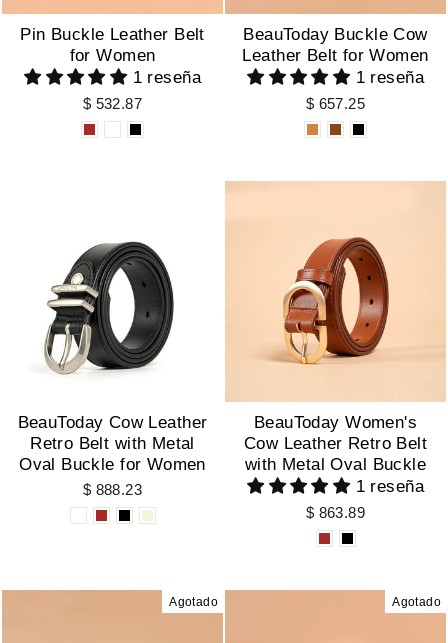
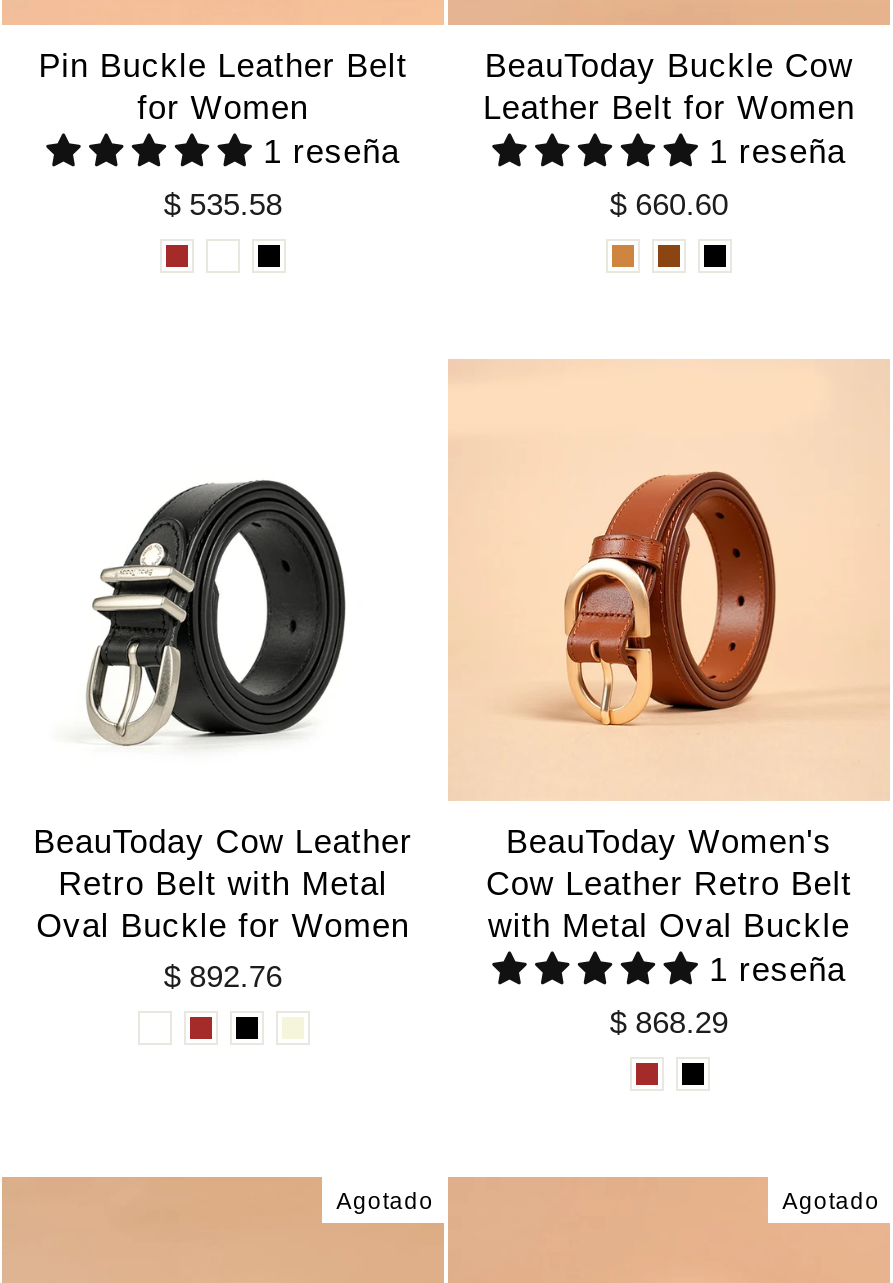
[83,94,142,111] $ 532.87 -> [164,186,282,220] $ 535.58
[306,94,365,111] $ 657.25 -> [610,186,728,220] $ 660.60
[83,480,142,497] $ 888.23 -> [164,958,282,992] $ 892.76
[306,503,365,520] $ 863.89 -> [610,1004,728,1038] $ 868.29

